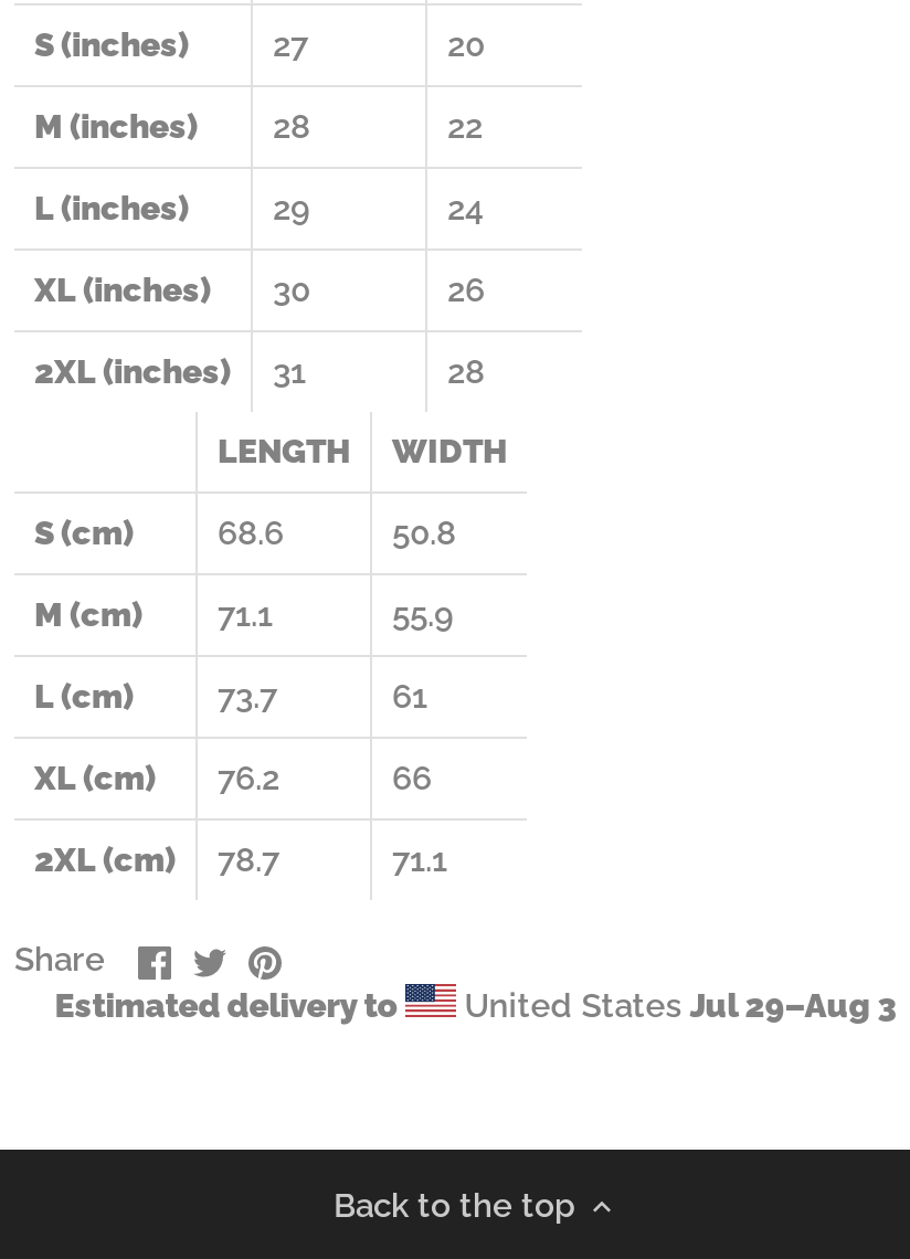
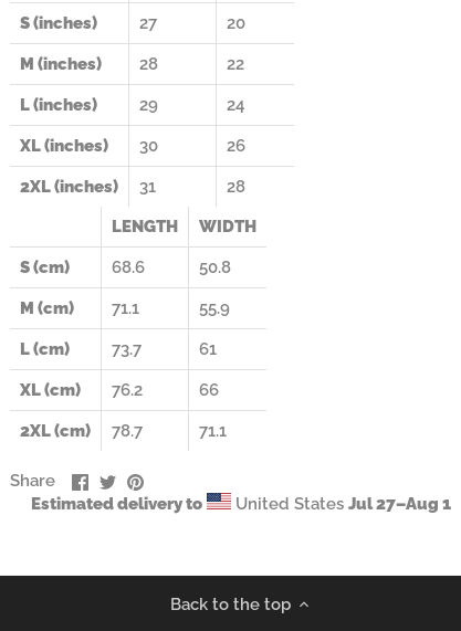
[456,987,897,1026] United States Jul 29–Aug 3 -> [231,494,451,514] United States Jul 27–Aug 1

